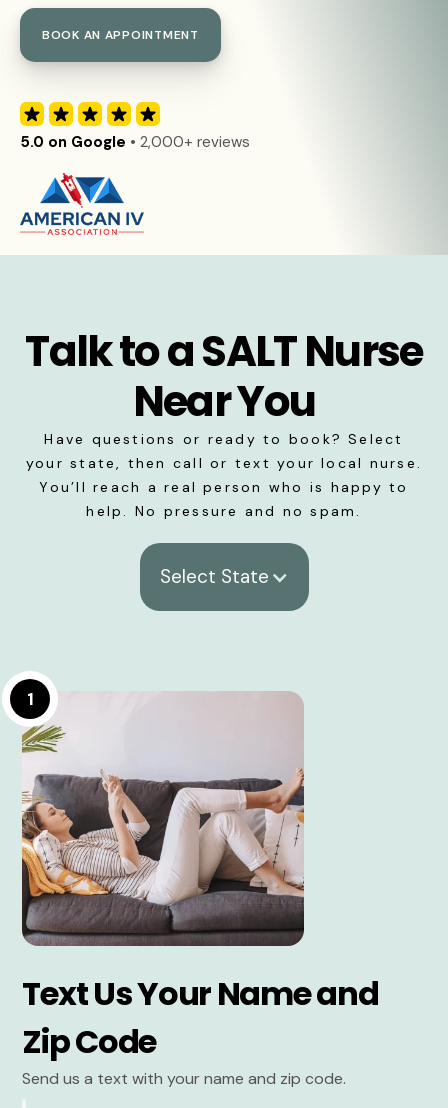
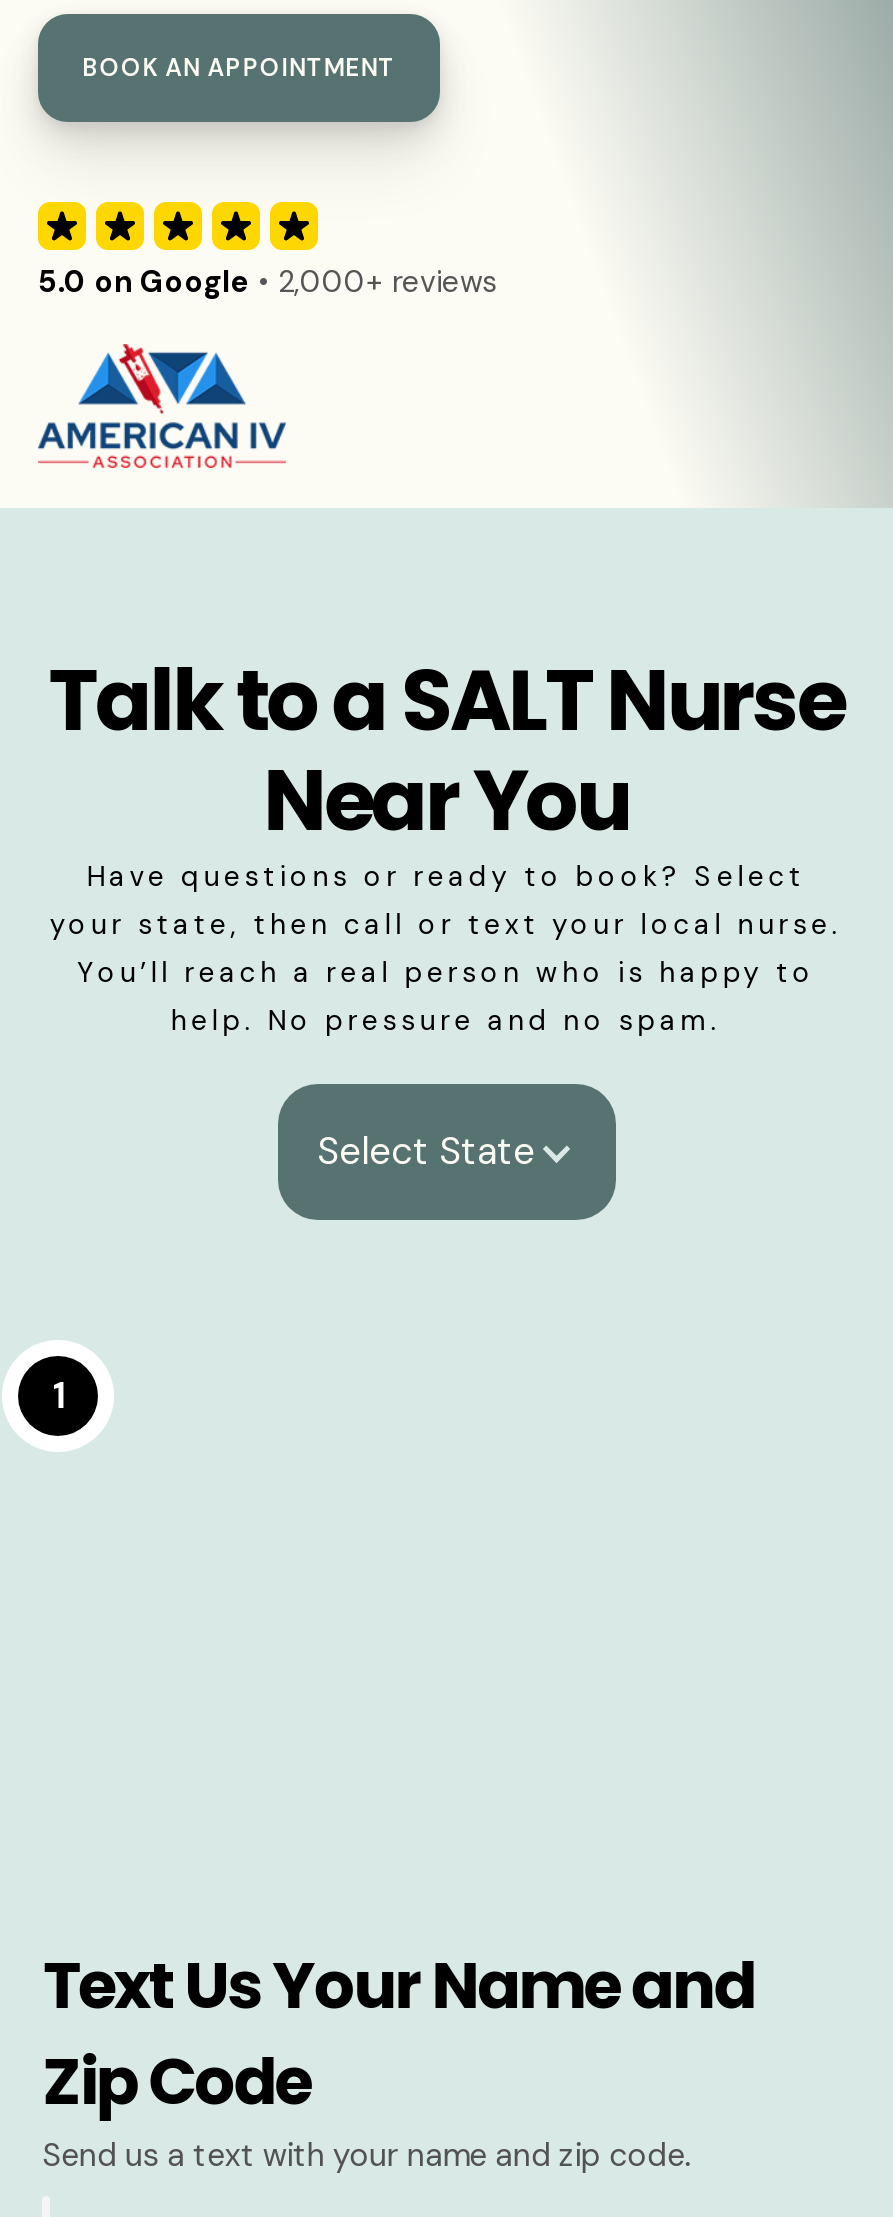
[21,691,305,947] [image] -> none

